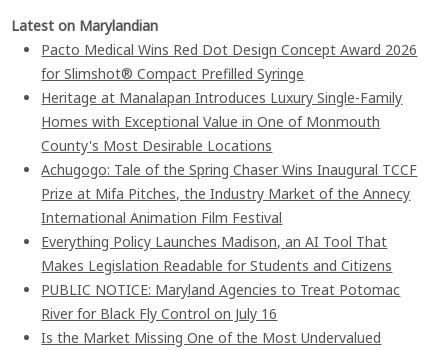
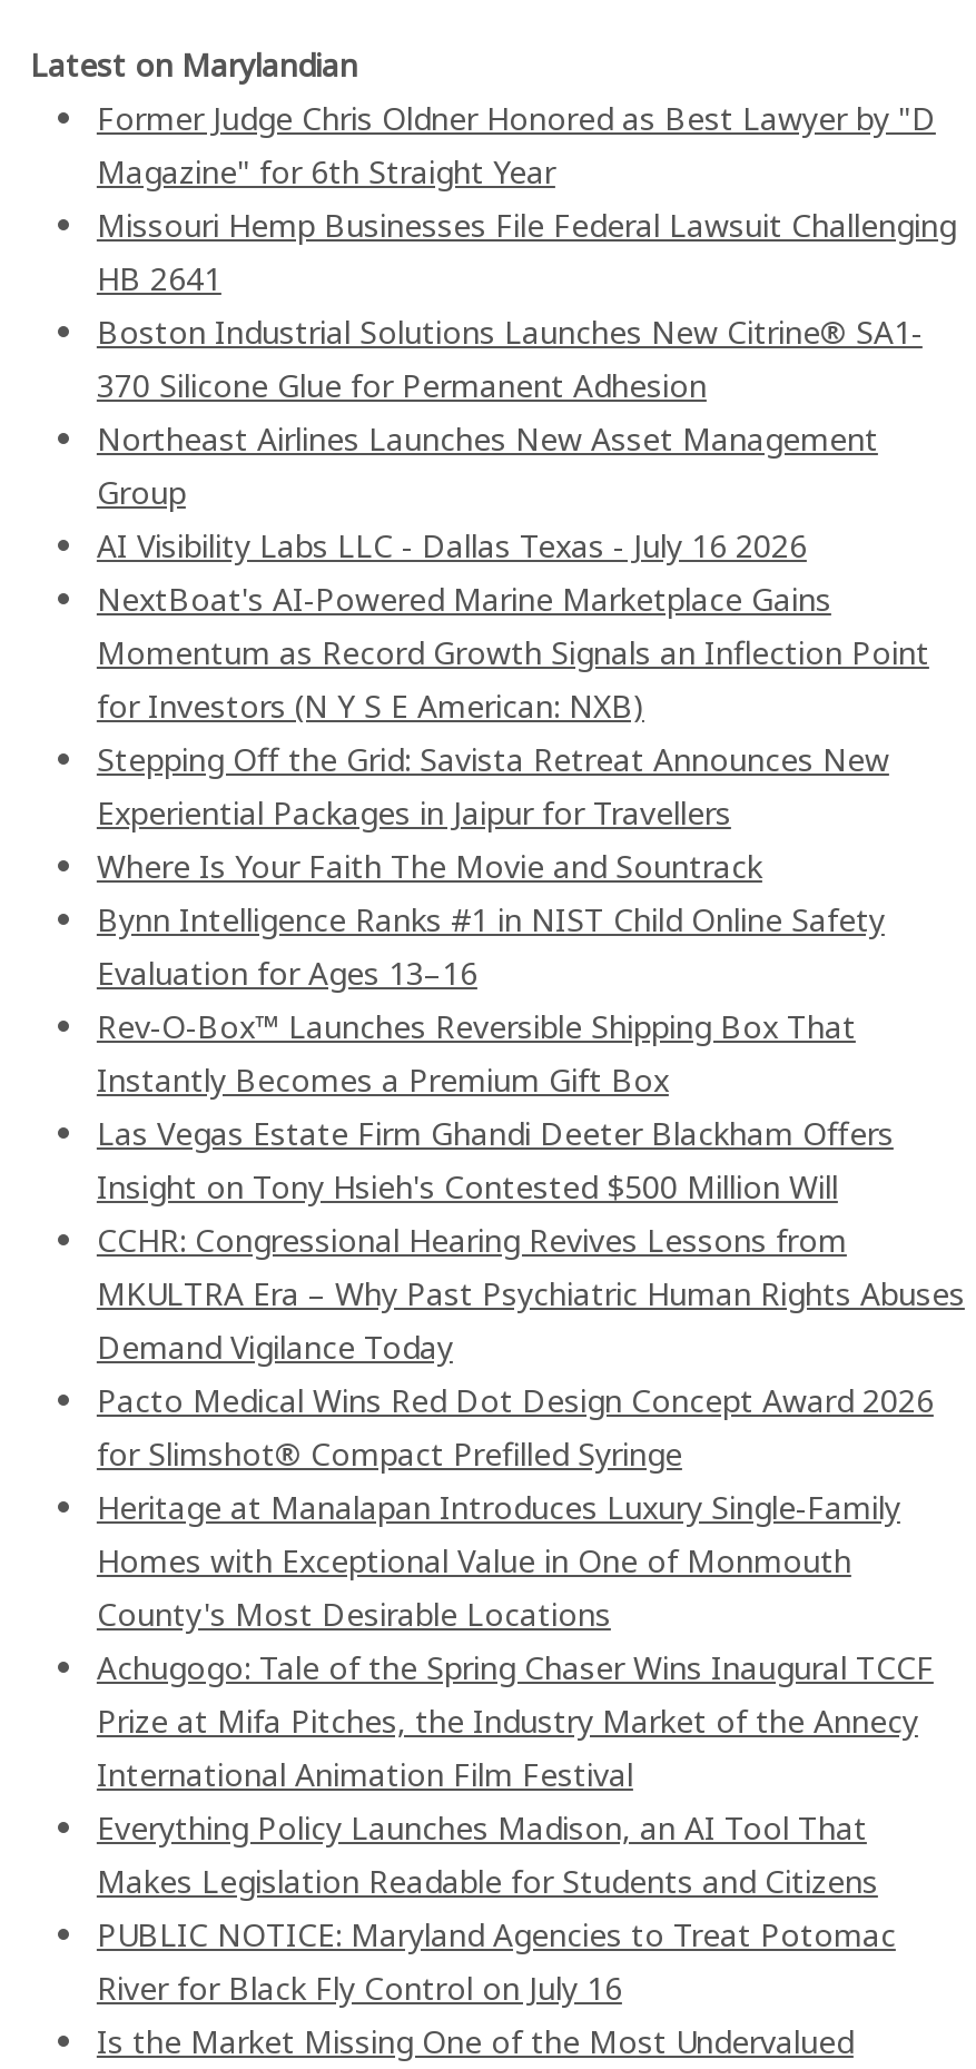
none -> [97,97,965,1368] Former Judge Chris Oldner Honored as Best Lawyer by "D | Magazine" for 6th Straight Year | Missouri Hemp Businesses File Federal Lawsuit Challenging | HB 2641 | Boston Industrial Solutions Launches New Citrine® SA1- | 370 Silicone Glue for Permanent Adhesion | Northeast Airlines Launches New Asset Management | Group | AI Visibility Labs LLC - Dallas Texas - July 16 2026 | NextBoat's AI-Powered Marine Marketplace Gains | Momentum as Record Growth Signals an Inflection Point | for Investors (N Y S E American: NXB) | Stepping Off the Grid: Savista Retreat Announces New | Experiential Packages in Jaipur for Travellers | Where Is Your Faith The Movie and Sountrack | Bynn Intelligence Ranks #1 in NIST Child Online Safety | Evaluation for Ages 13–16 | Rev-O-Box™ Launches Reversible Shipping Box That | Instantly Becomes a Premium Gift Box | Las Vegas Estate Firm Ghandi Deeter Blackham Offers | Insight on Tony Hsieh's Contested $500 Million Will | CCHR: Congressional Hearing Revives Lessons from | MKULTRA Era – Why Past Psychiatric Human Rights Abuses | Demand Vigilance Today

